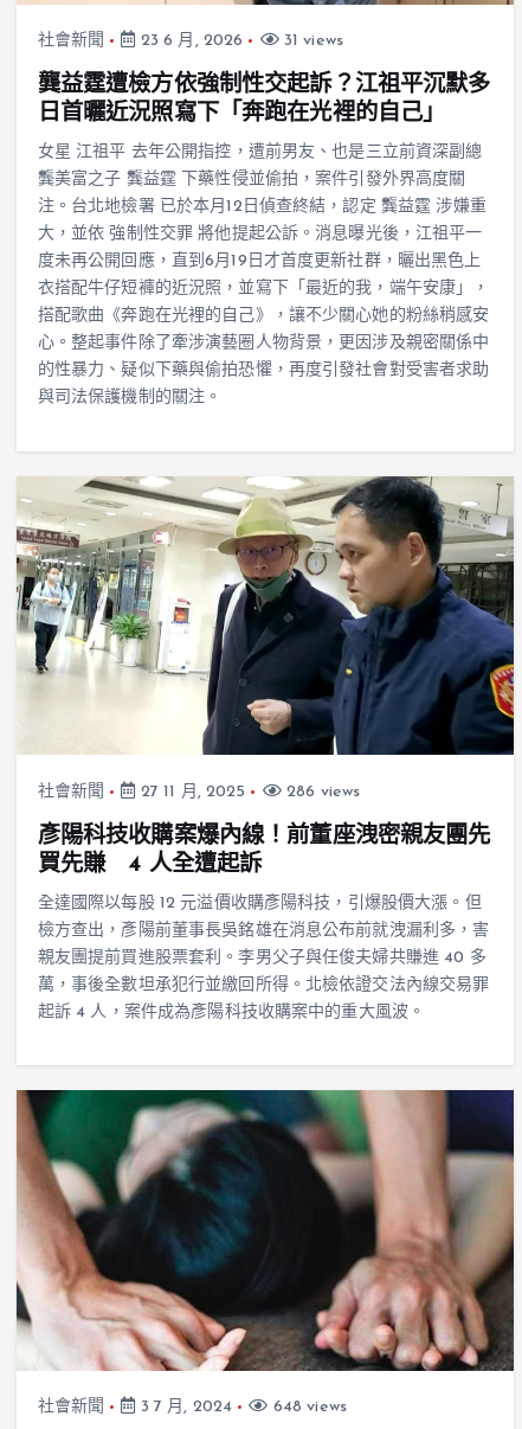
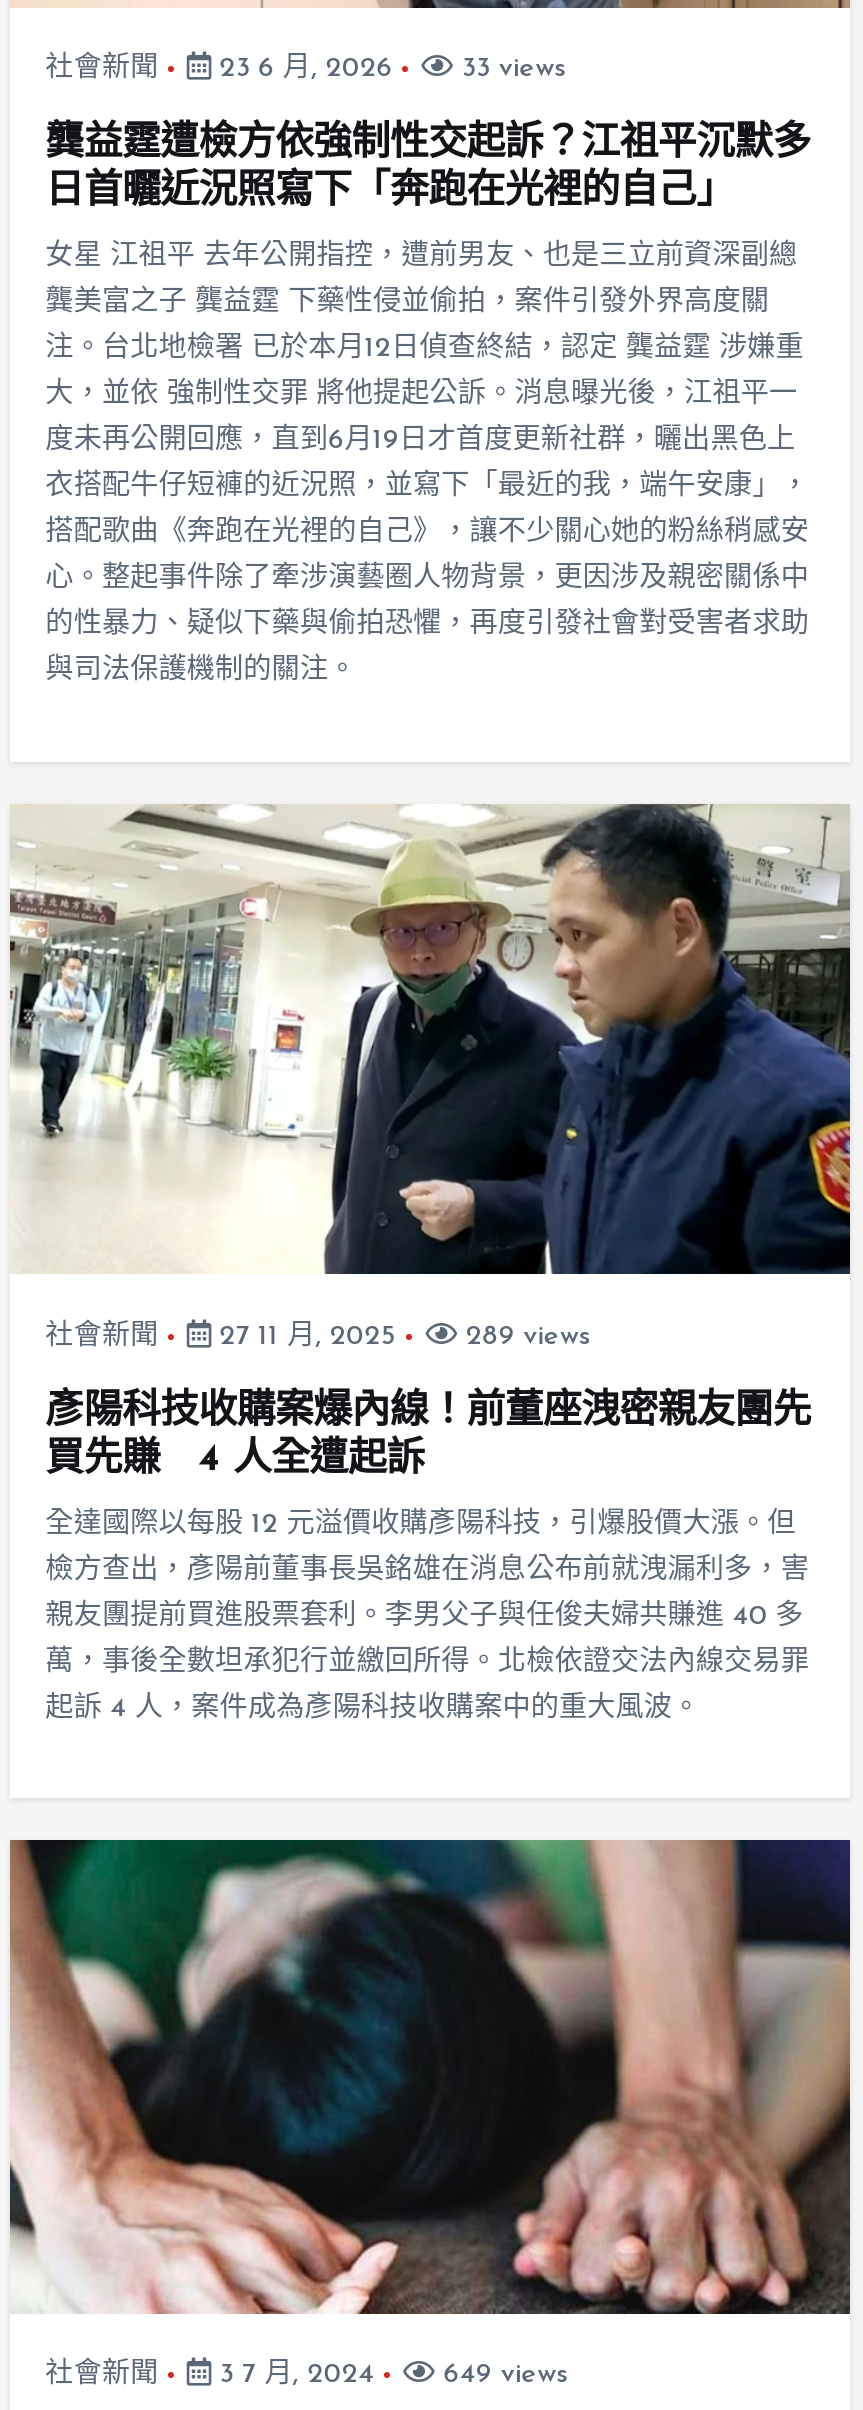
[279,32,343,50] 31 views -> [454,54,566,84] 33 views
[282,783,360,801] 286 views -> [458,1321,591,1351] 289 views
[268,1398,347,1416] 648 views -> [435,2360,568,2390] 649 views

